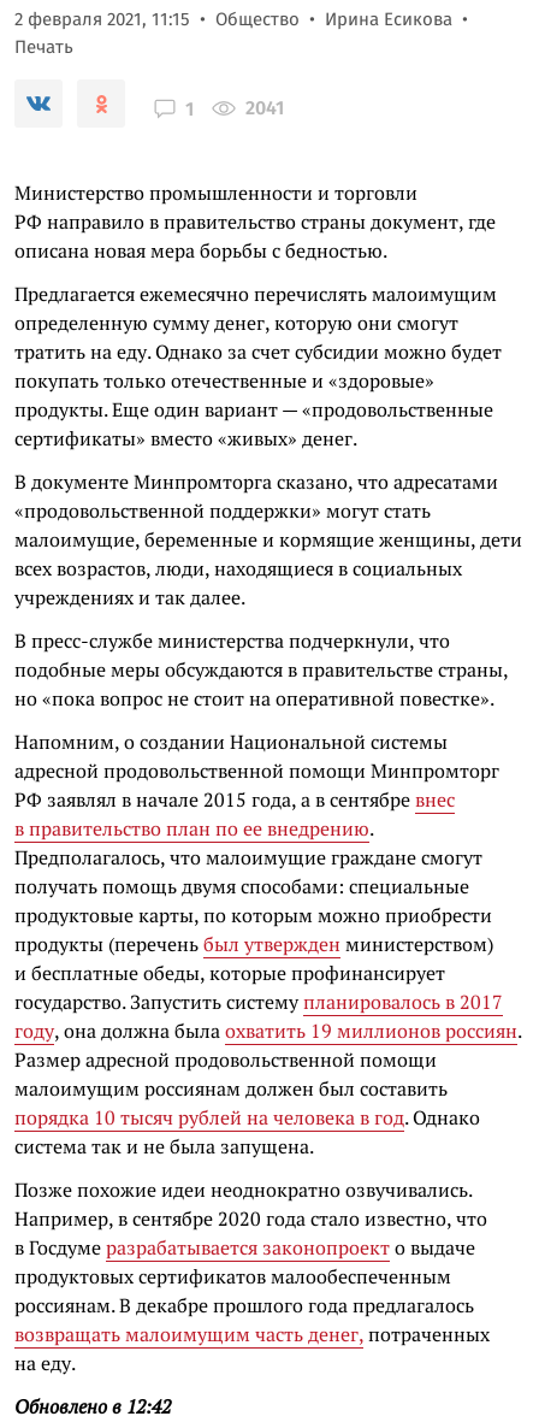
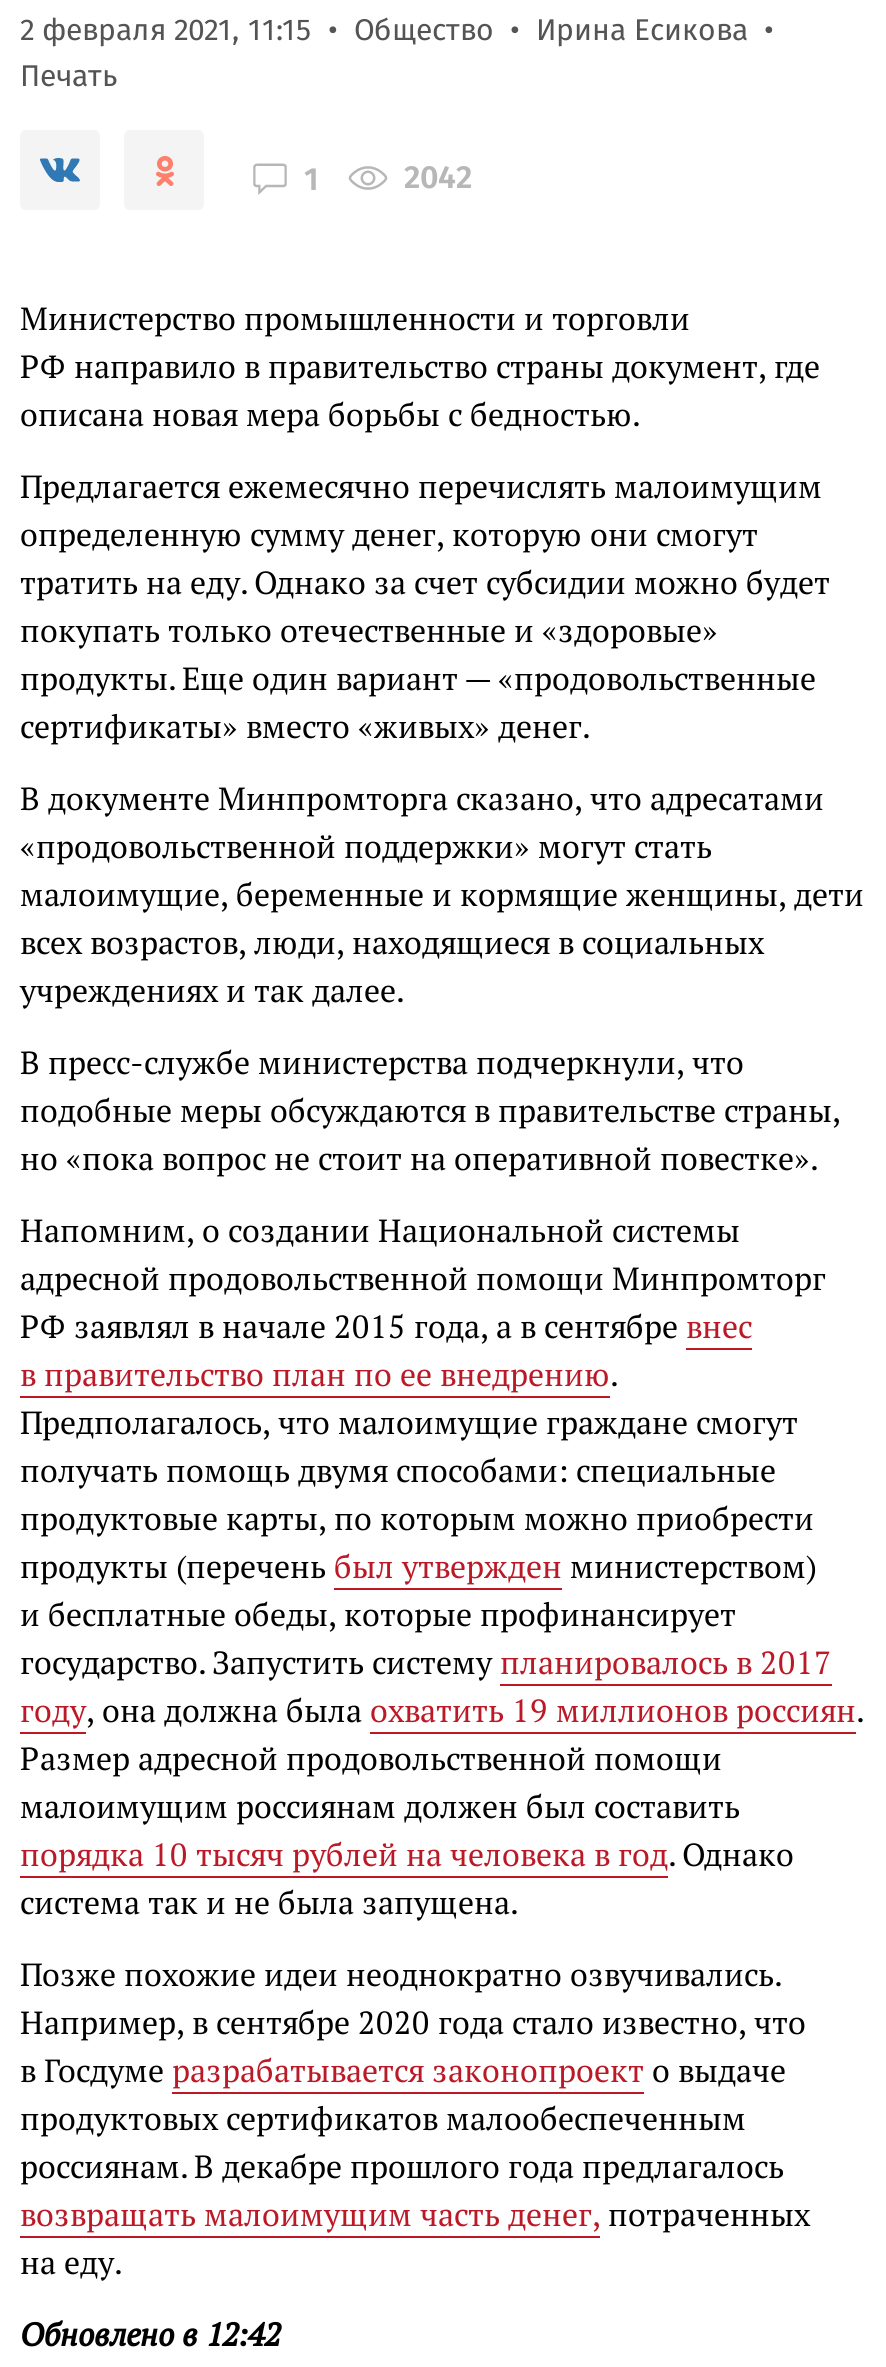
[245,97,284,119] 2041 -> [404,158,472,196] 2042

